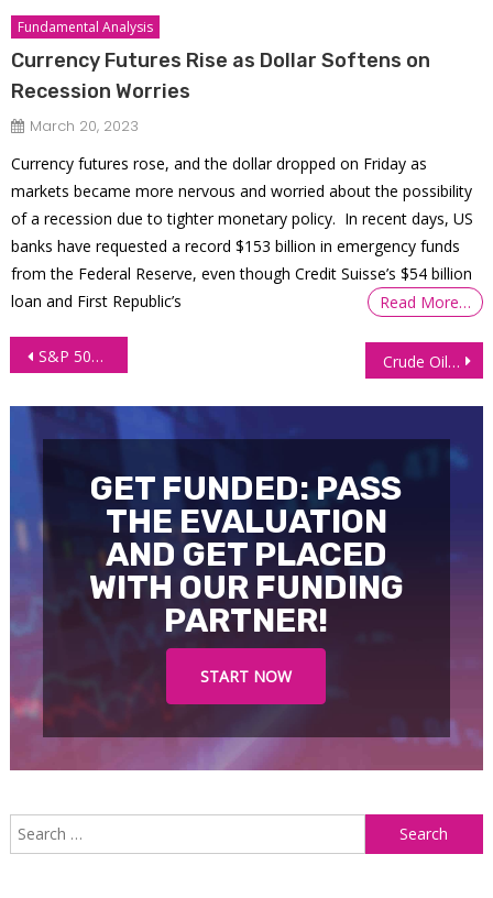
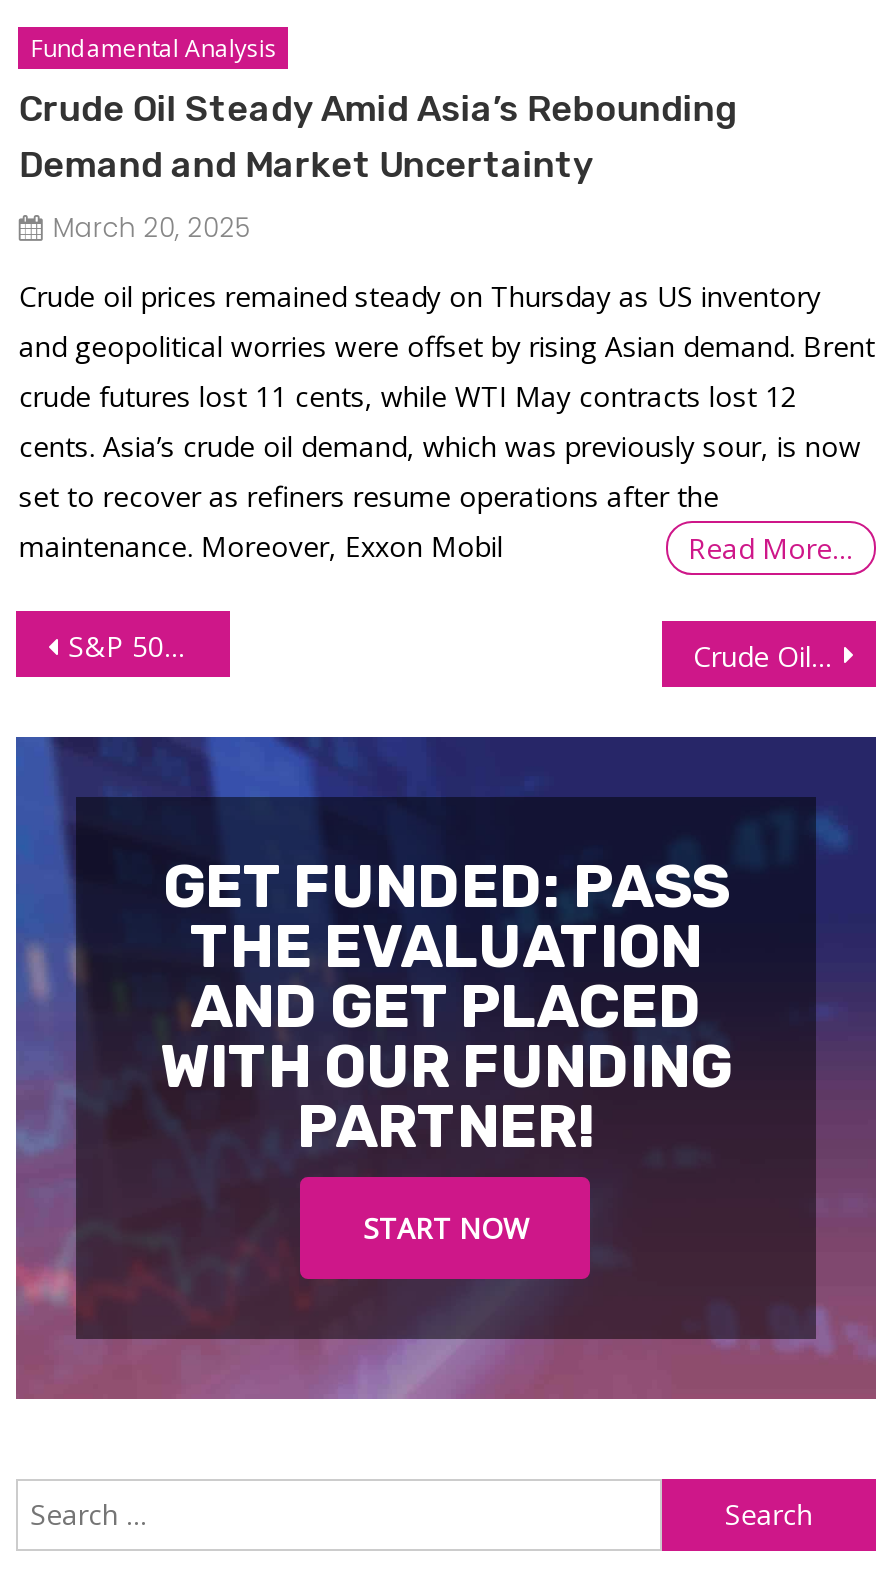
[11,48,431,103] Currency Futures Rise as Dollar Softens on | Recession Worries -> [19,87,737,187] Crude Oil Steady Amid Asia’s Rebounding | Demand and Market Uncertainty
[30,115,139,136] March 20, 2023 -> [53,209,251,247] March 20, 2025
[11,152,474,311] Currency futures rose, and the dollar dropped on Friday as | markets became more nervous and worried about the possibility | of a recession due to tighter monetary policy. In recent days, US | banks have requested a record $153 billion in emergency funds | from the Federal Reserve, even though Credit Suisse’s $54 billion | loan and First Republic’s -> [19,277,875,565] Crude oil prices remained steady on Thursday as US inventory | and geopolitical worries were offset by rising Asian demand. Brent | crude futures lost 11 cents, while WTI May contracts lost 12 | cents. Asia’s crude oil demand, which was previously sour, is now | set to recover as refiners resume operations after the | maintenance. Moreover, Exxon Mobil

